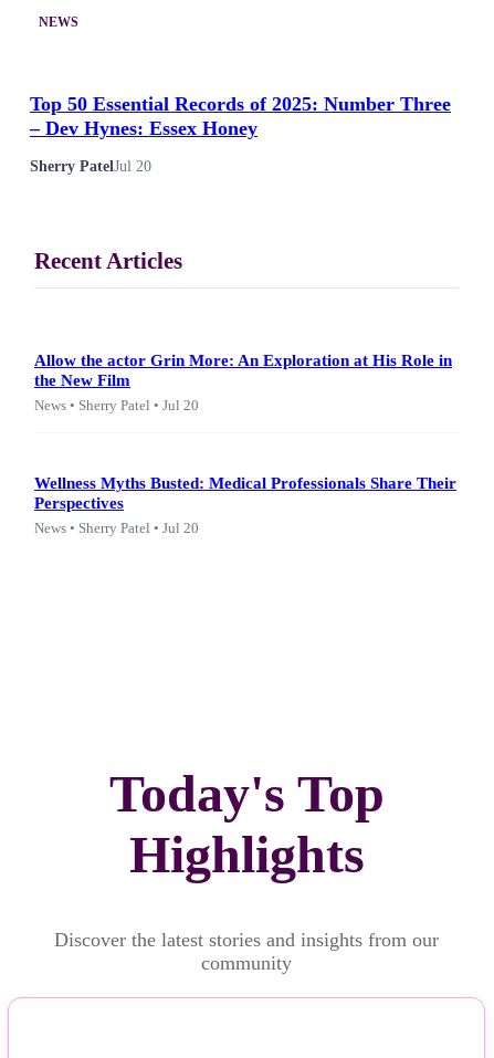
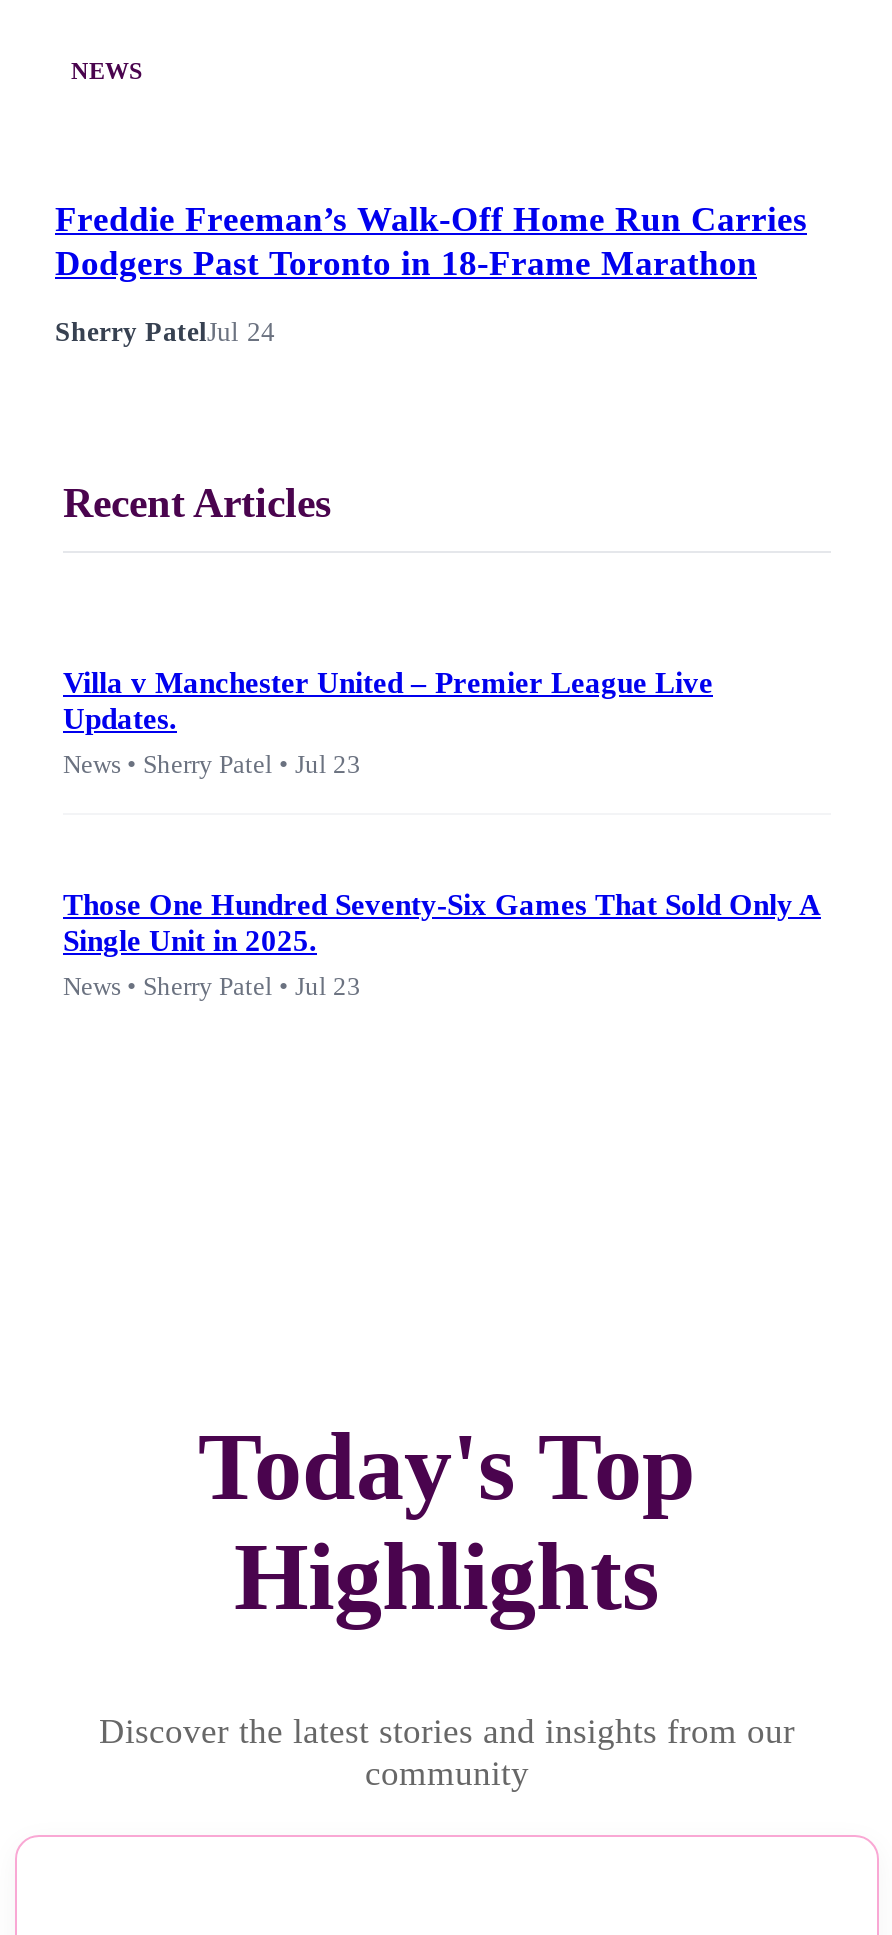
[30,93,451,139] Top 50 Essential Records of 2025: Number Three | – Dev Hynes: Essex Honey -> [55,199,807,283] Freddie Freeman’s Walk-Off Home Run Carries | Dodgers Past Toronto in 18-Frame Marathon
[30,158,151,174] Sherry PatelJul 20 -> [55,317,275,347] Sherry PatelJul 24
[34,350,452,389] Allow the actor Grin More: An Exploration at His Role in | the New Film -> [63,665,713,735] Villa v Manchester United – Premier League Live | Updates.
[34,398,199,413] News • Sherry Patel • Jul 20 -> [63,751,361,779] News • Sherry Patel • Jul 23
[34,473,456,512] Wellness Myths Busted: Medical Professionals Share Their | Perspectives -> [63,887,821,957] Those One Hundred Seventy-Six Games That Sold Only A | Single Unit in 2025.
[34,521,199,536] News • Sherry Patel • Jul 20 -> [63,973,361,1001] News • Sherry Patel • Jul 23

